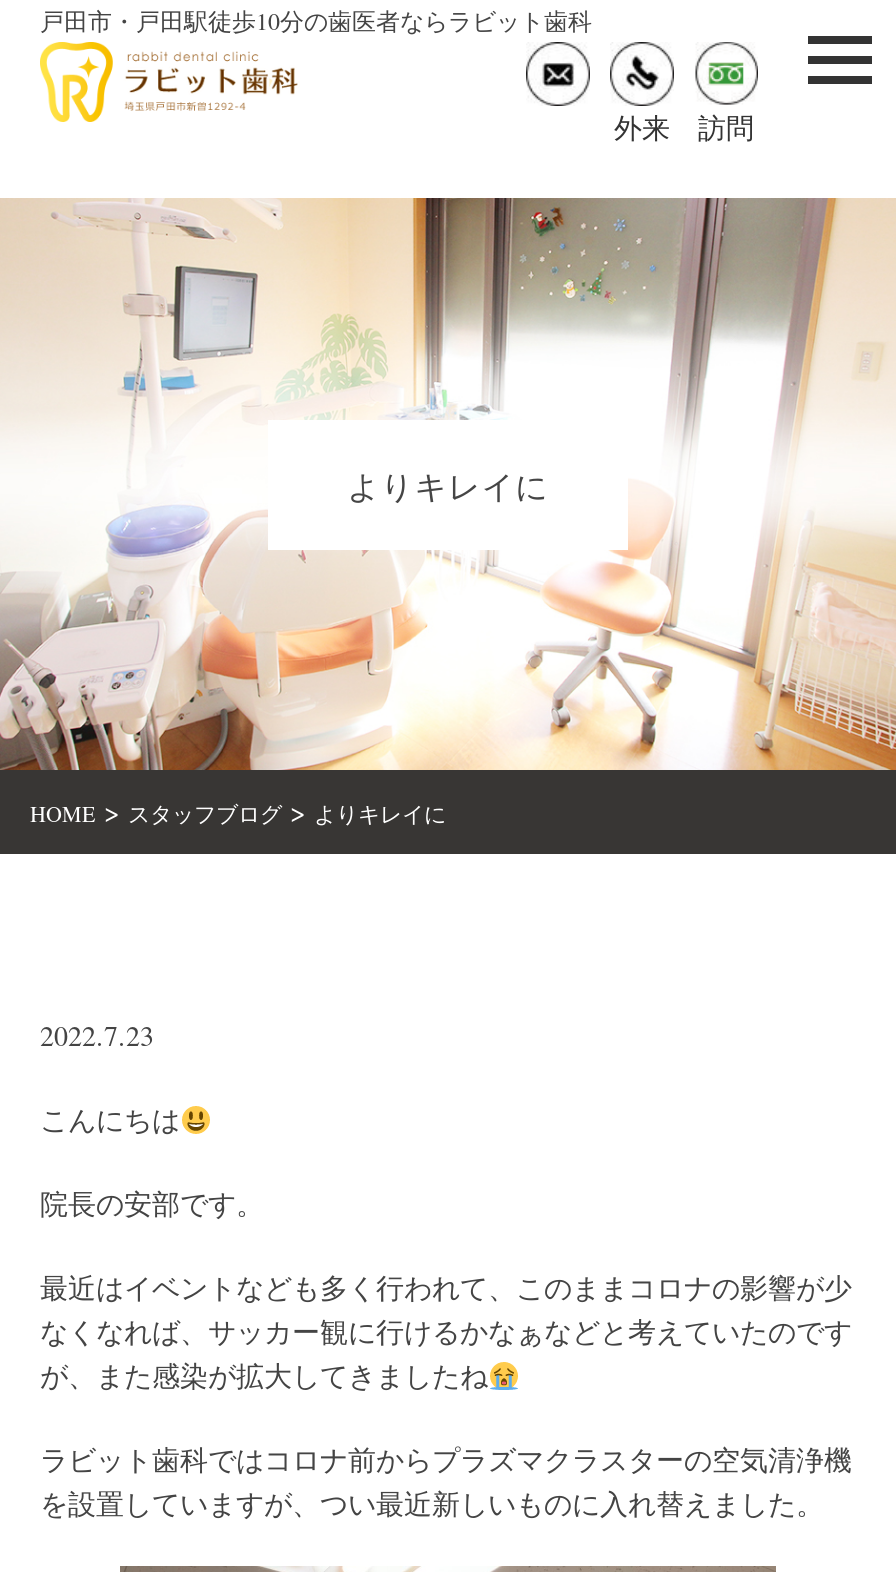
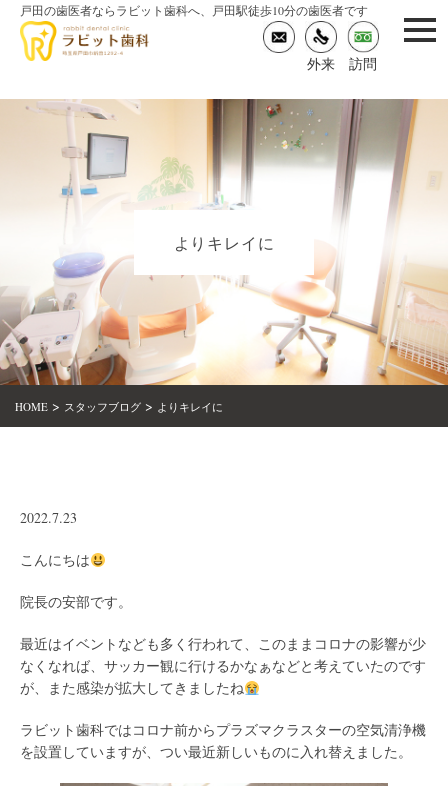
[40,4,592,36] 戸田市・戸田駅徒歩10分の歯医者ならラビット歯科 -> [20,2,368,18] 戸田の歯医者ならラビット歯科へ、戸田駅徒歩10分の歯医者です

